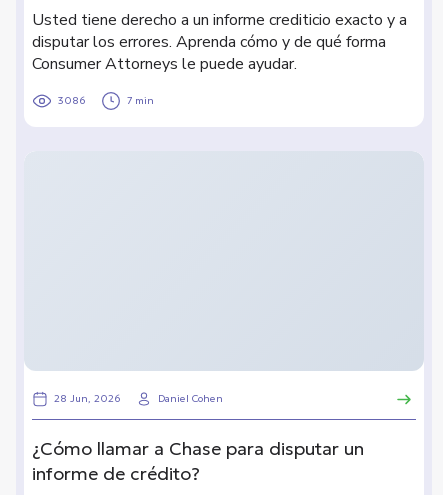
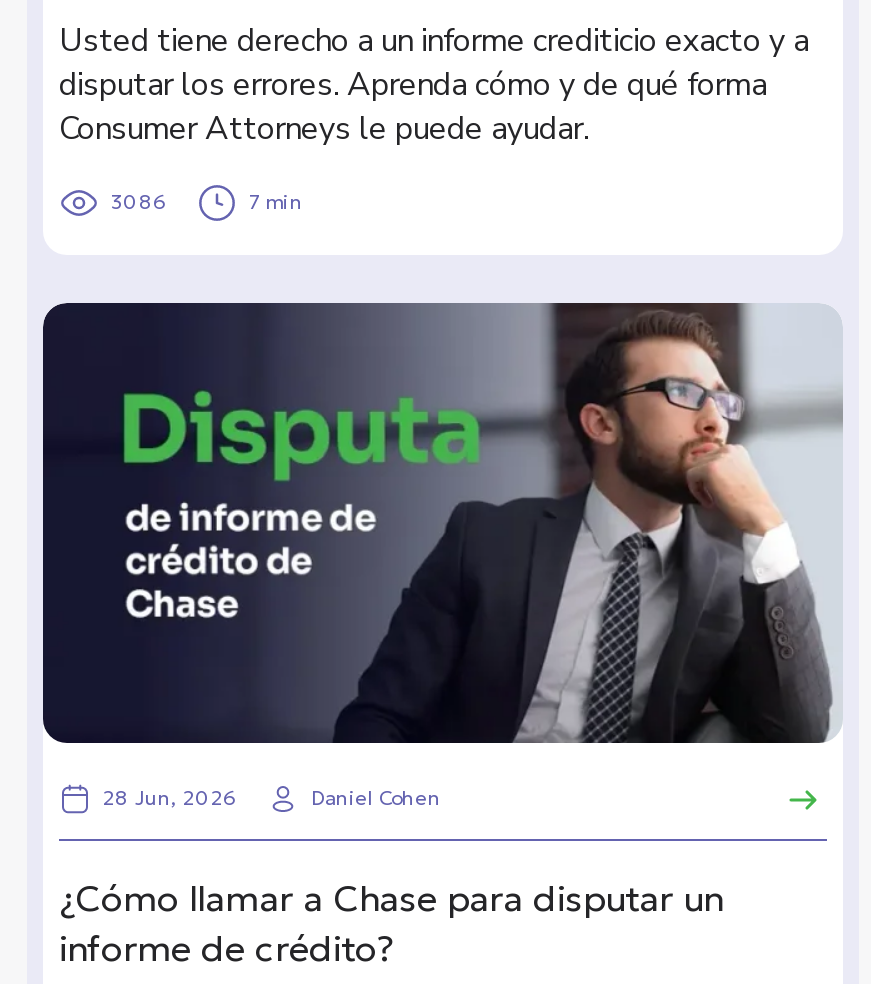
none -> [41,301,843,745] [image]

